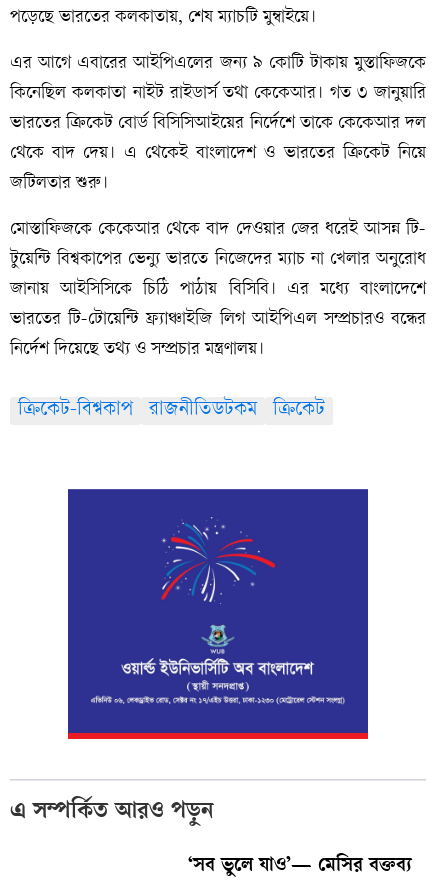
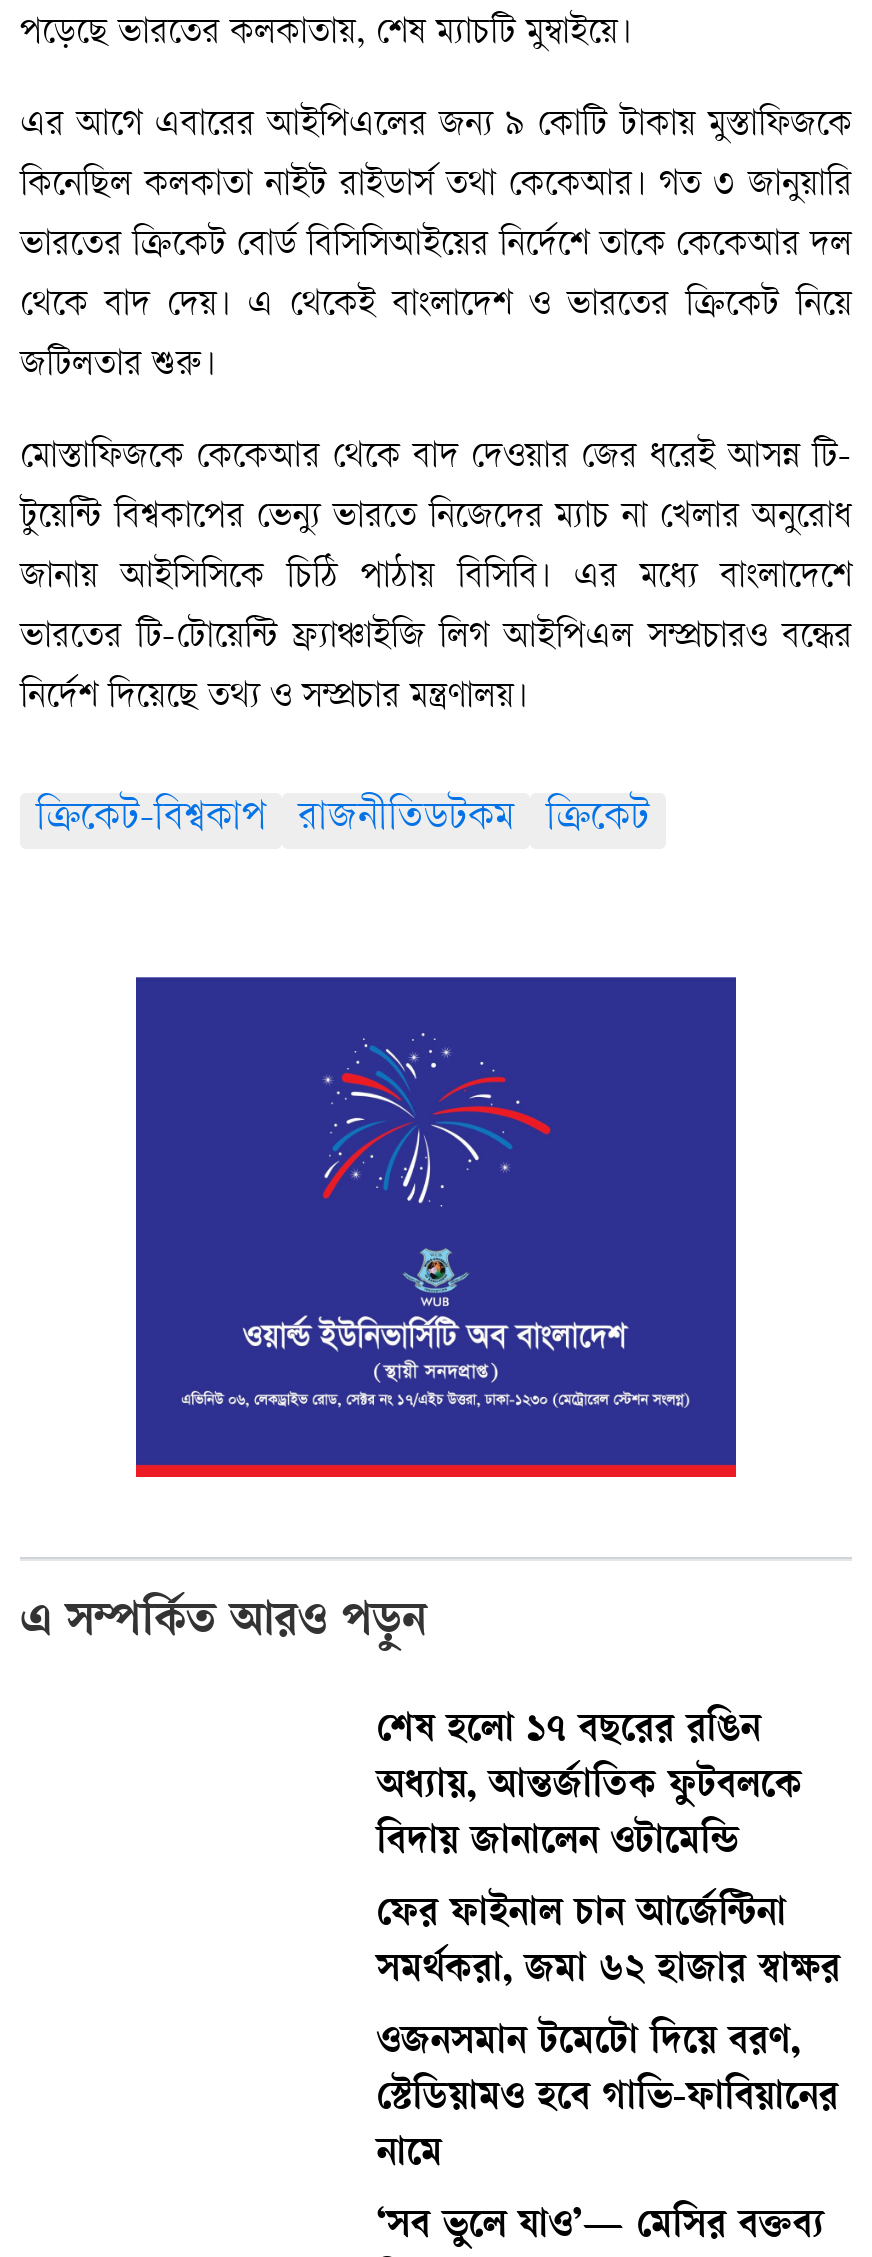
none -> [377,1711,841,2179] শেষ হলো ১৭ বছরের রঙিন | অধ্যায়, আন্তর্জাতিক ফুটবলকে | বিদায় জানালেন ওটামেন্ডি | ফের ফাইনাল চান আর্জেন্টিনা | সমর্থকরা, জমা ৬২ হাজার স্বাক্ষর | ওজনসমান টমেটো দিয়ে বরণ, | স্টেডিয়ামও হবে গাভি-ফাবিয়ানের | নামে

